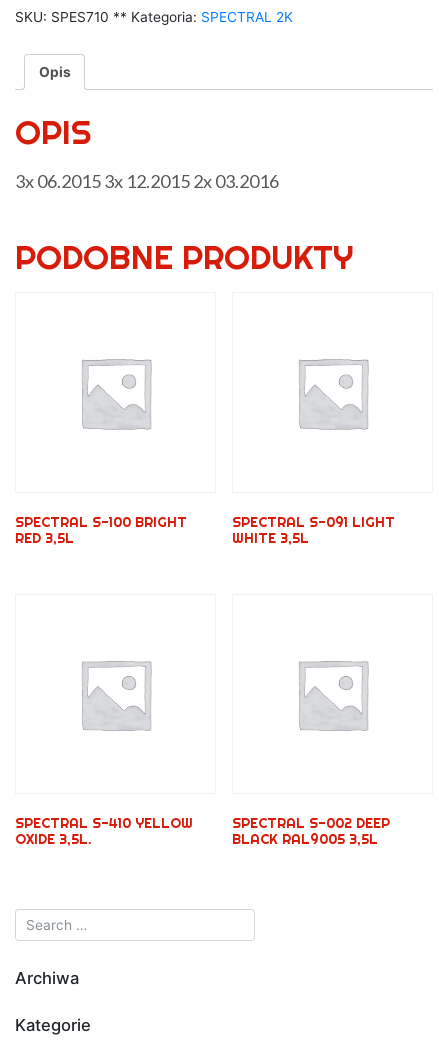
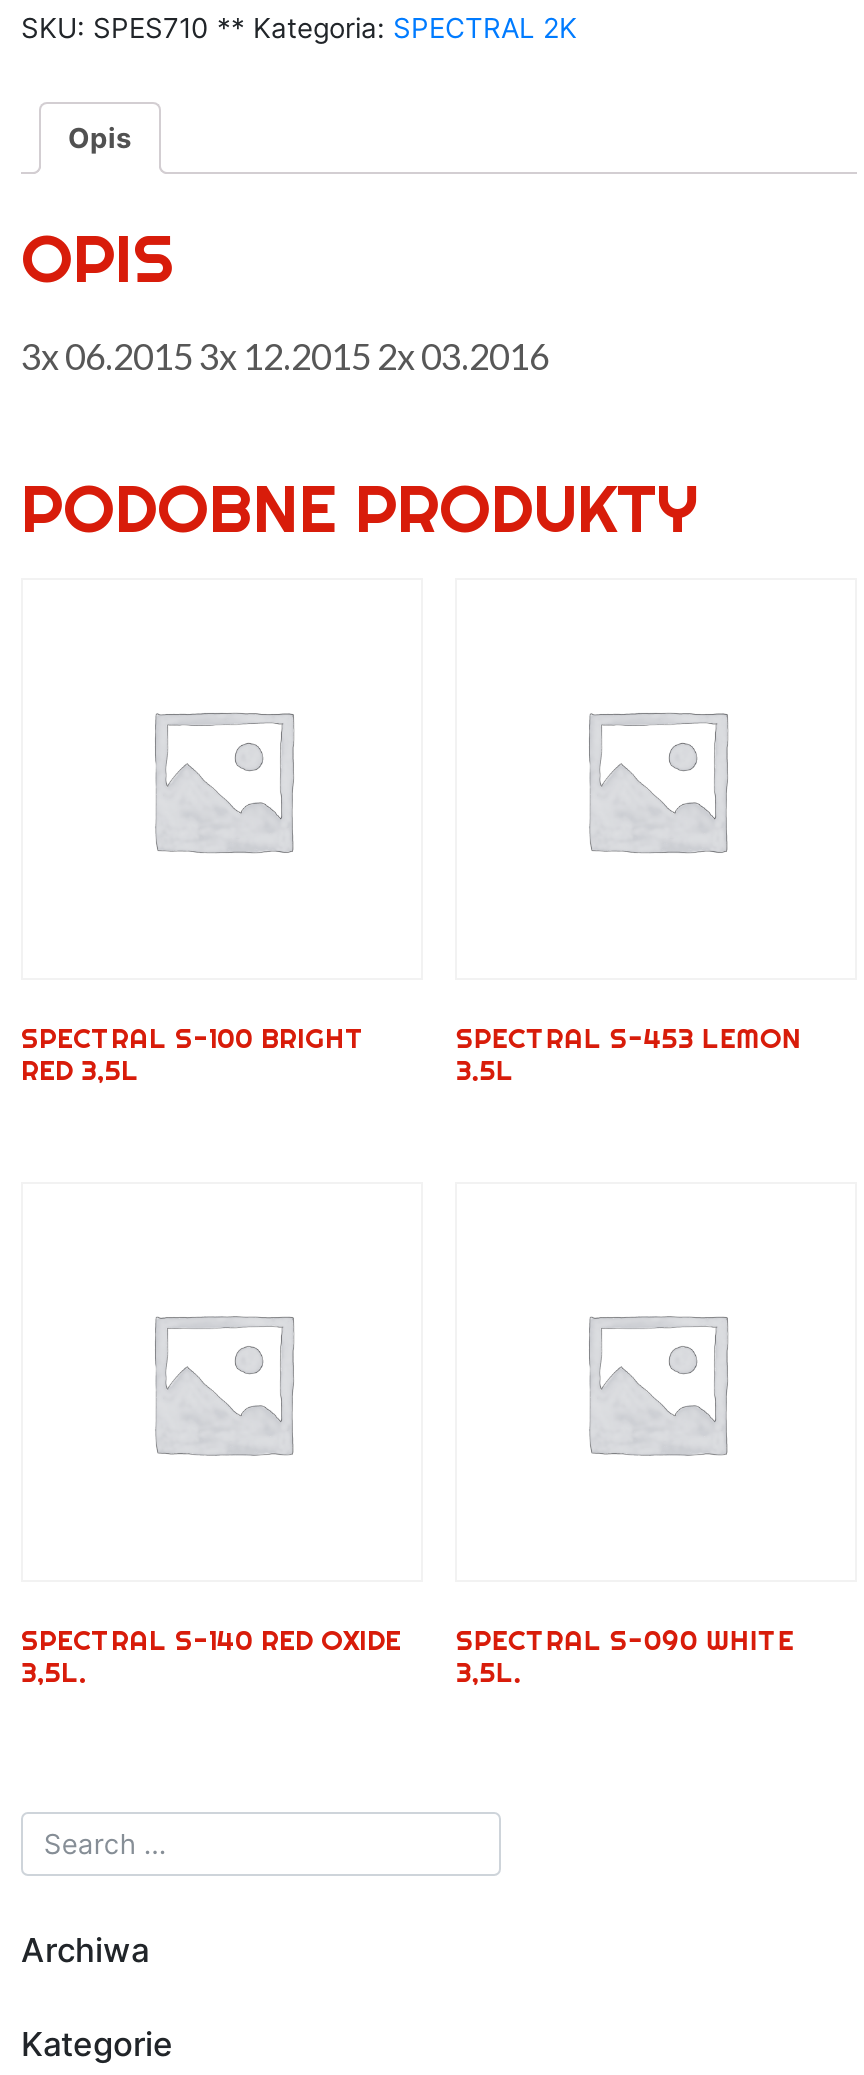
[232,512,395,546] SPECTRAL S-091 LIGHT | WHITE 3,5L -> [456,1019,802,1087] SPECTRAL S-453 LEMON | 3.5L
[15,814,193,848] SPECTRAL S-410 YELLOW | OXIDE 3,5L. -> [21,1622,401,1690] SPECTRAL S-140 RED OXIDE | 3,5L.
[232,814,390,848] SPECTRAL S-002 DEEP | BLACK RAL9005 3,5L -> [456,1622,794,1690] SPECTRAL S-090 WHITE | 3,5L.

